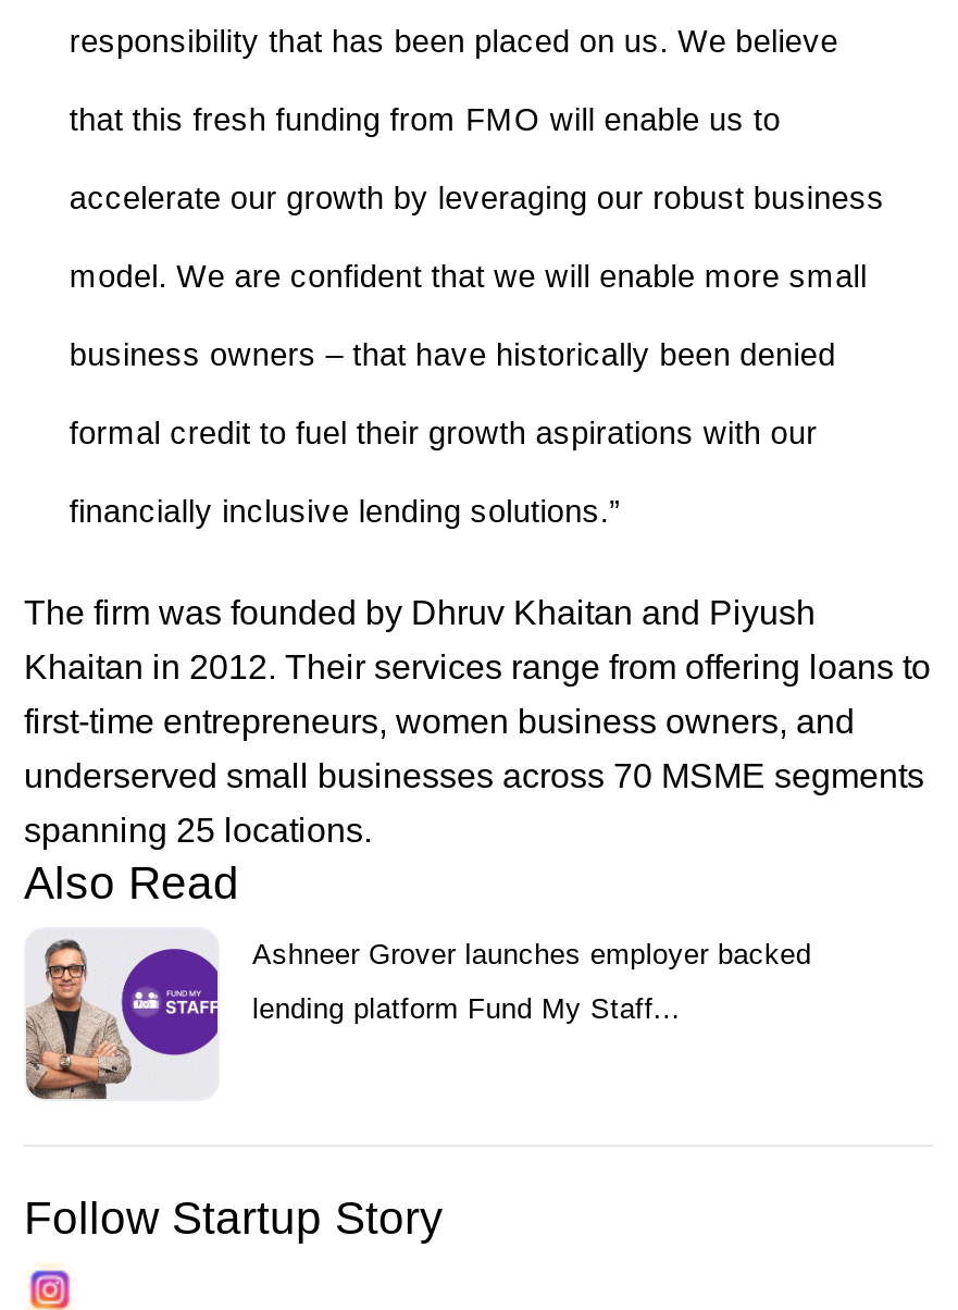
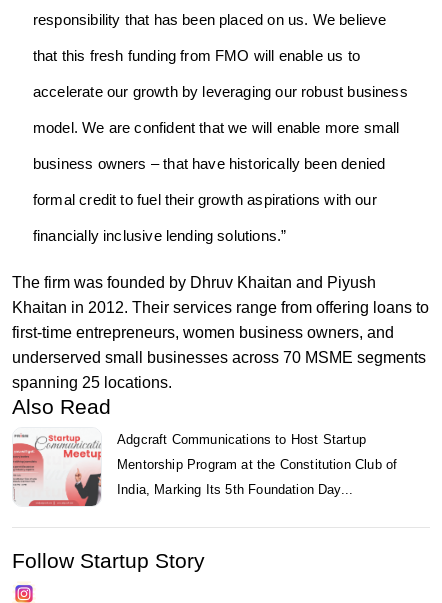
[26,936,811,1101] [image] | Ashneer Grover launches employer backed | lending platform Fund My Staff... -> [12,432,397,507] [image] | Adgcraft Communications to Host Startup | Mentorship Program at the Constitution Club of | India, Marking Its 5th Foundation Day...

